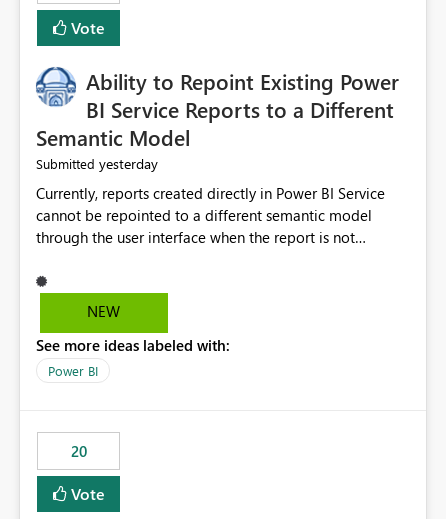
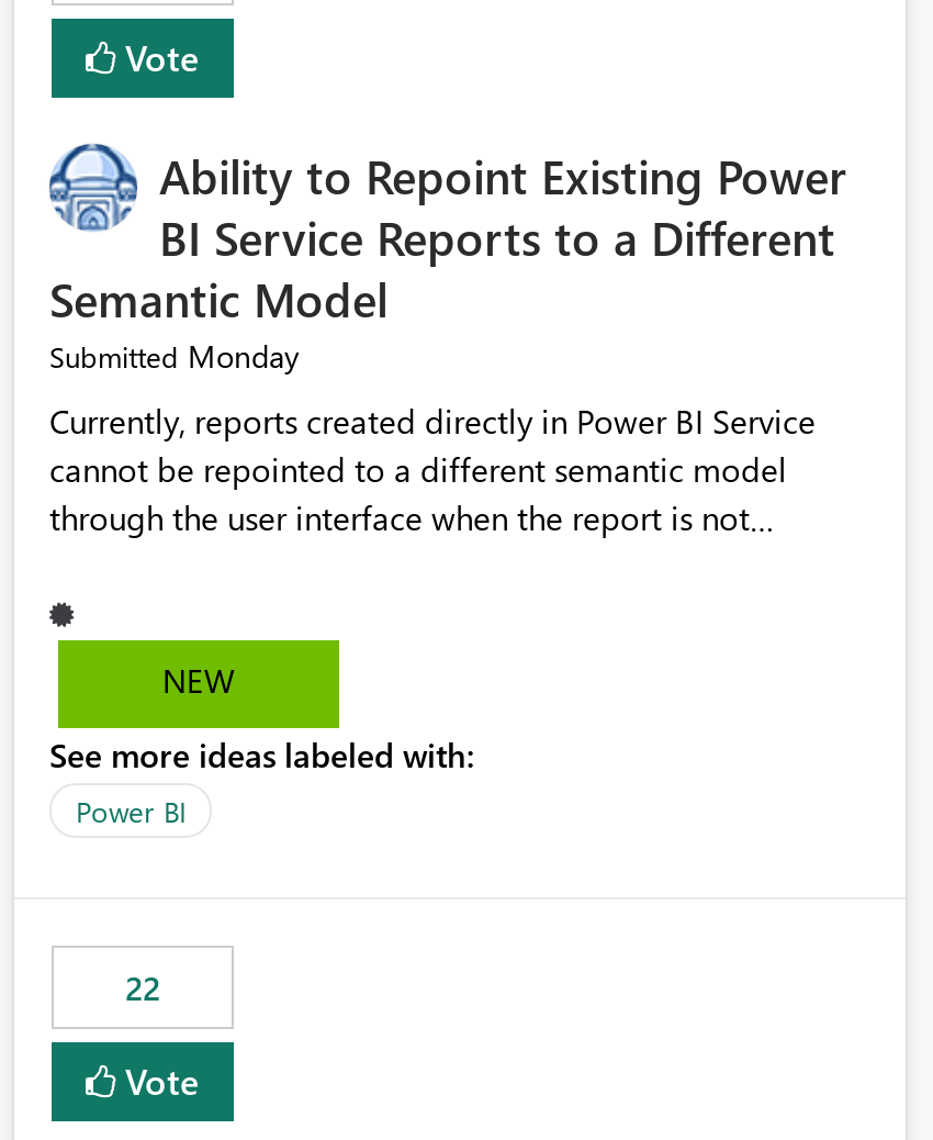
[36,154,158,173] Submitted yesterday -> [49,336,300,378] Submitted Monday
[70,441,86,461] 20 -> [125,966,160,1010] 22

